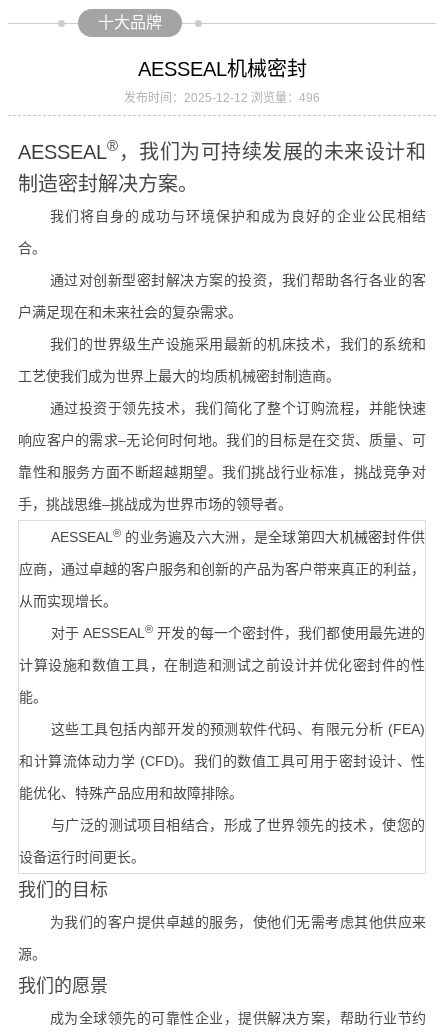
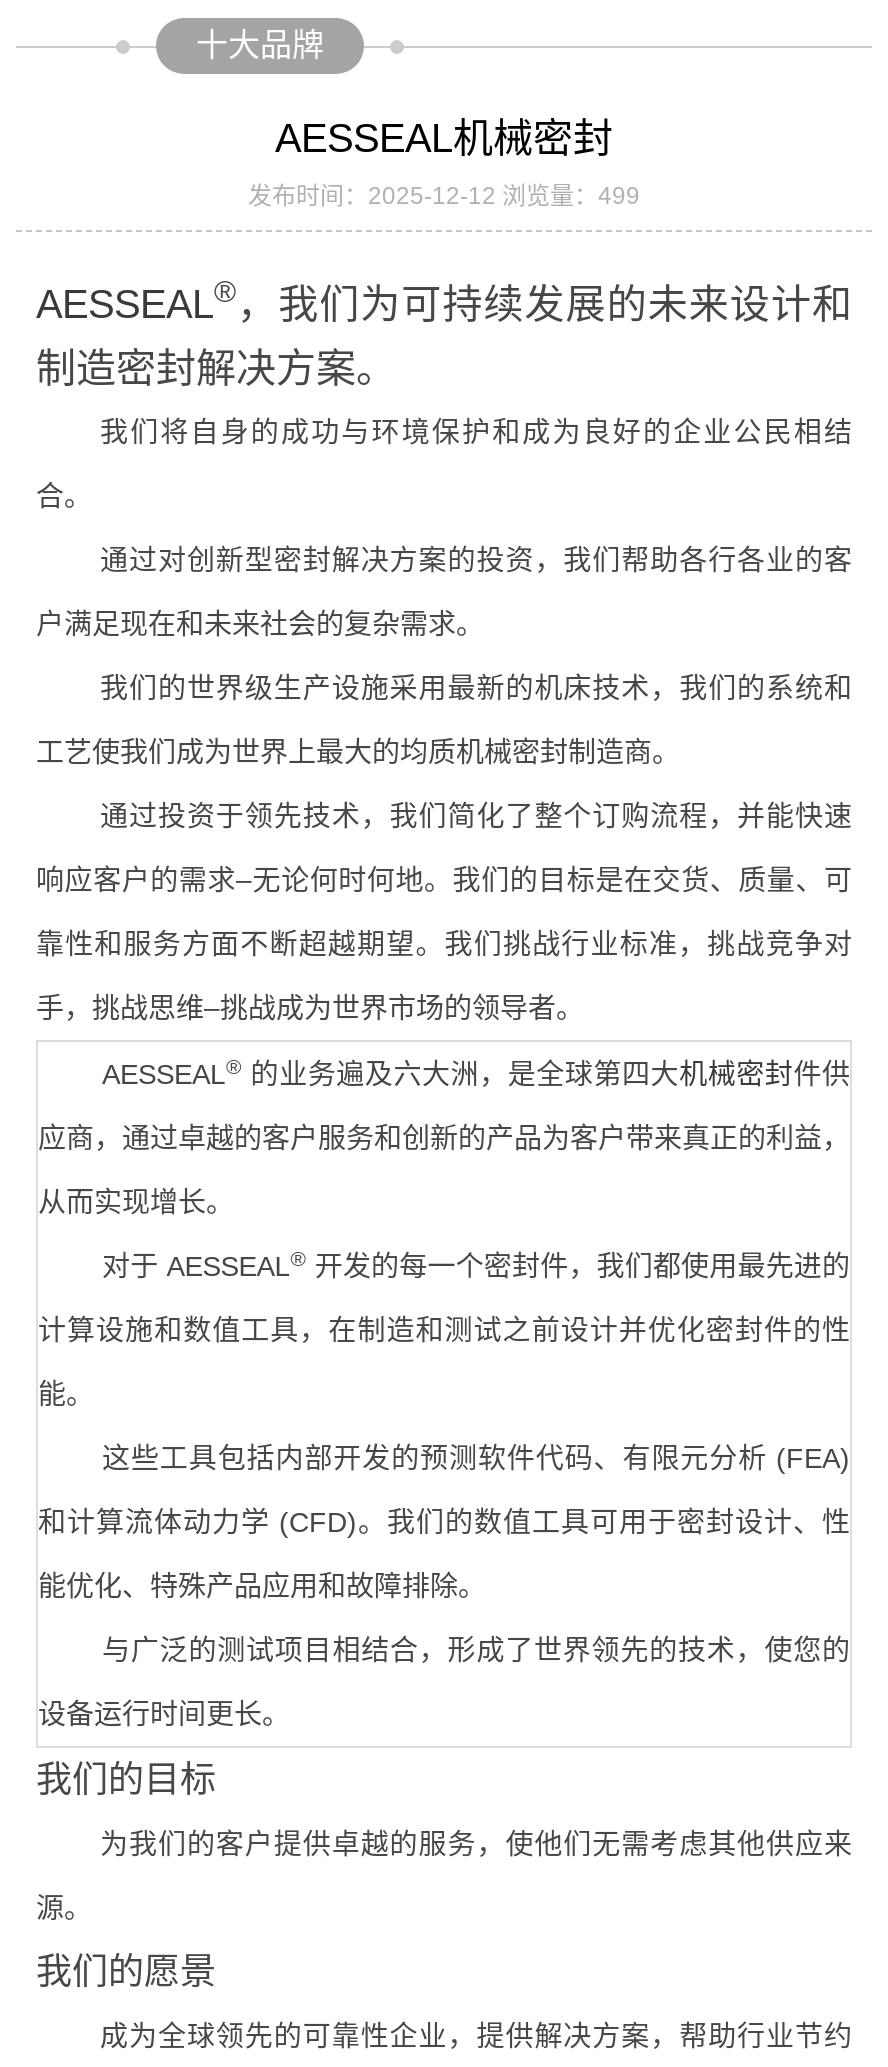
[124,91,320,105] 发布时间：2025-12-12 浏览量：496 -> [248,182,640,210] 发布时间：2025-12-12 浏览量：499

